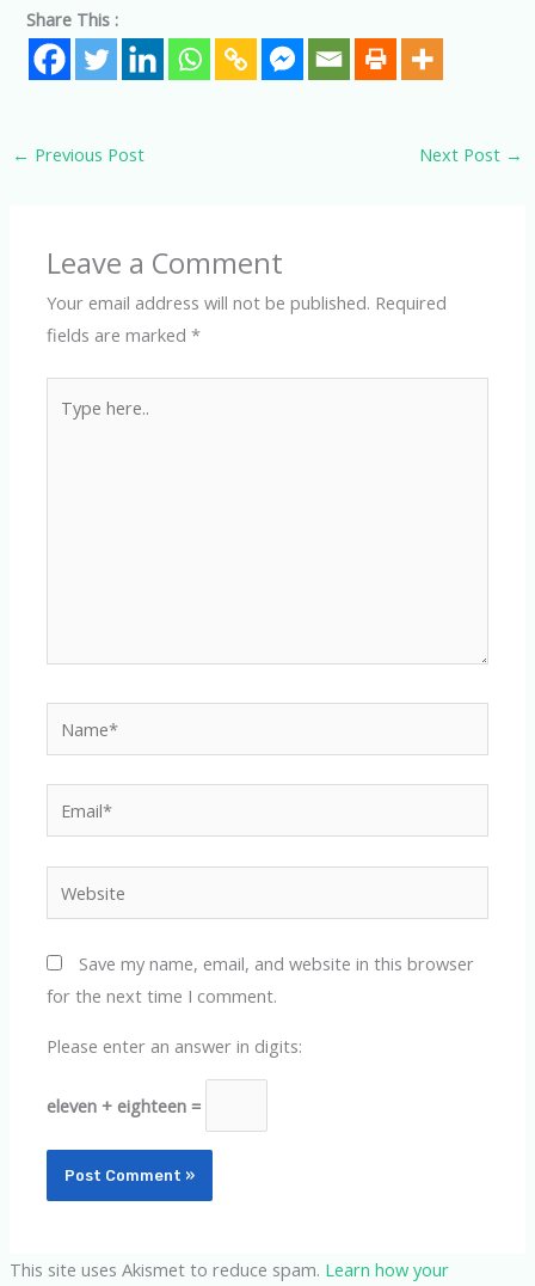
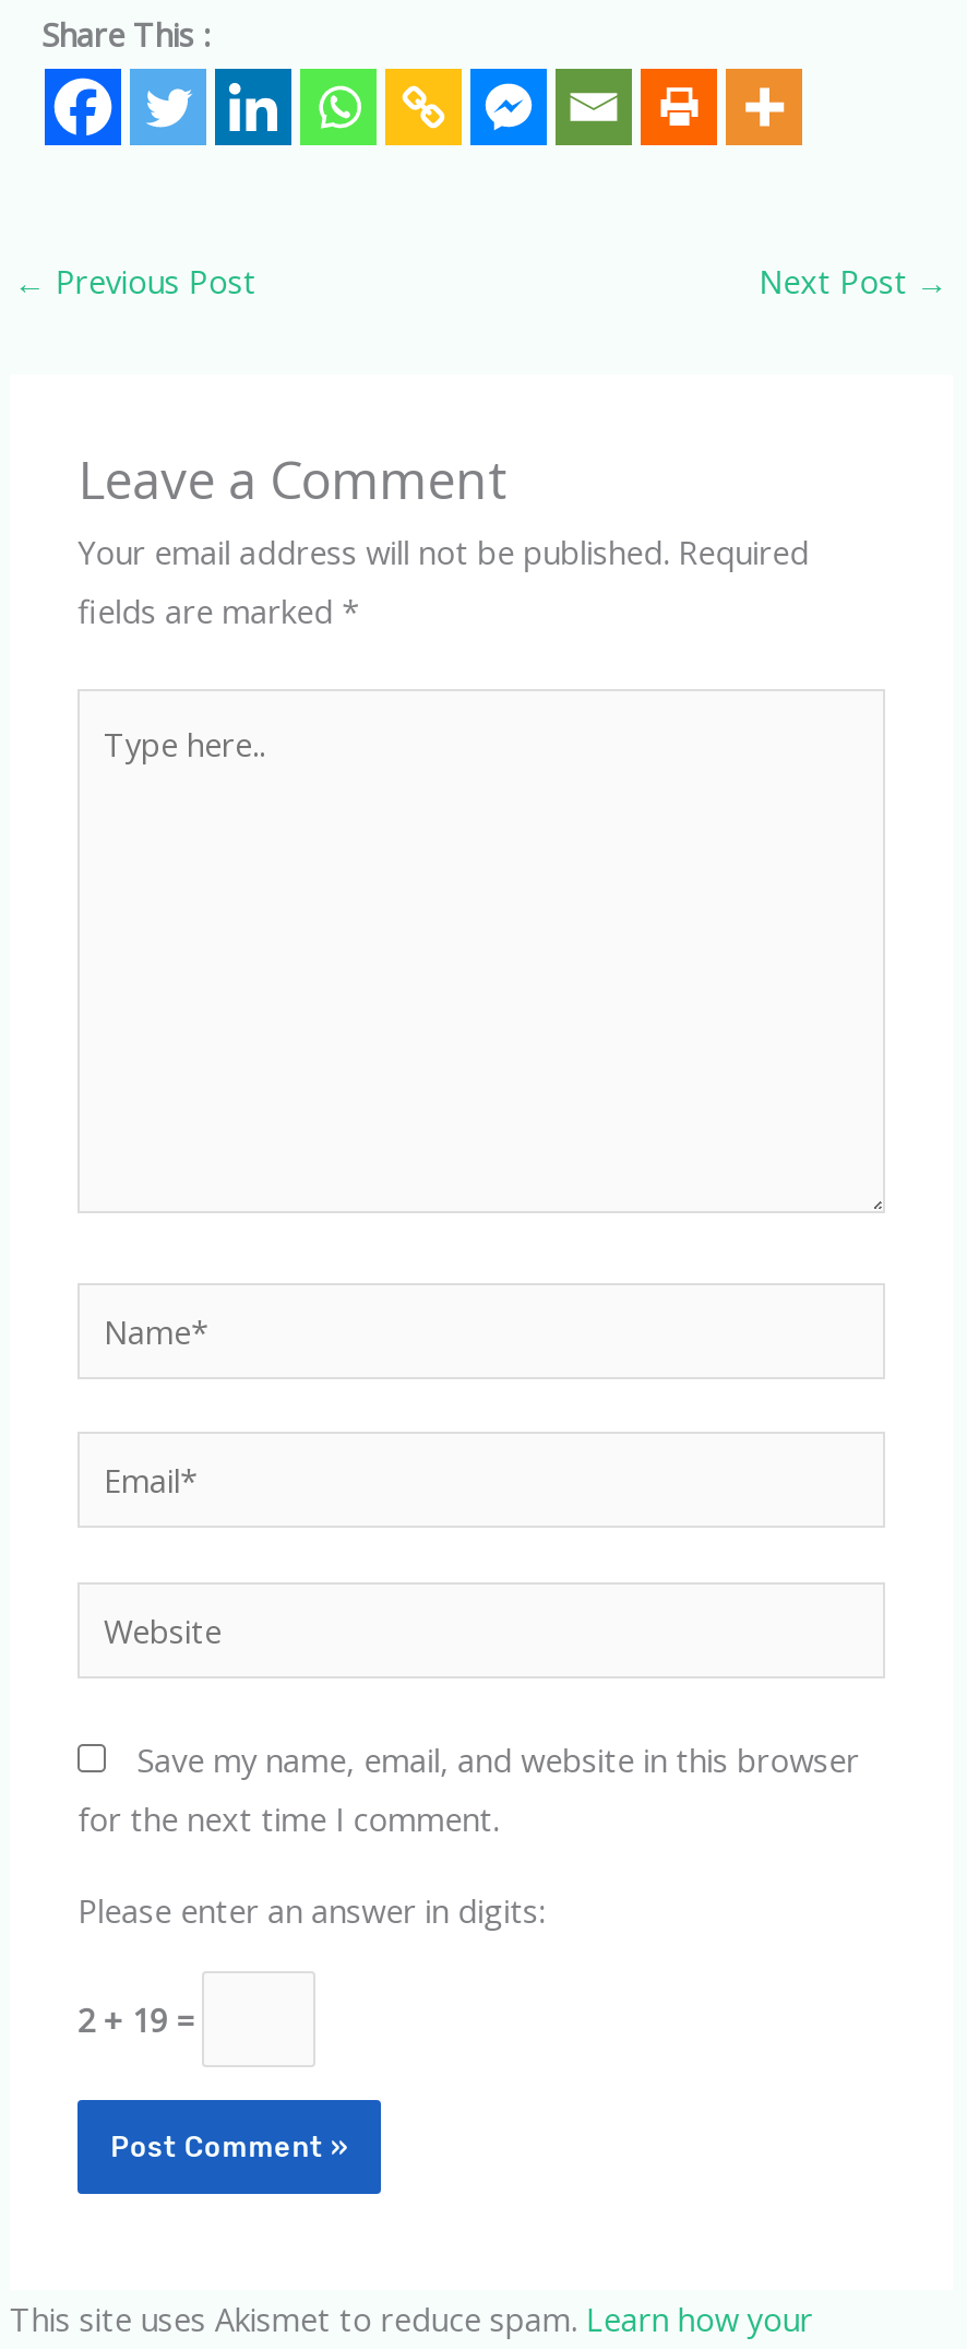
[47,1094,206,1118] eleven + eighteen = -> [78,1998,202,2042] 2 + 19 =

